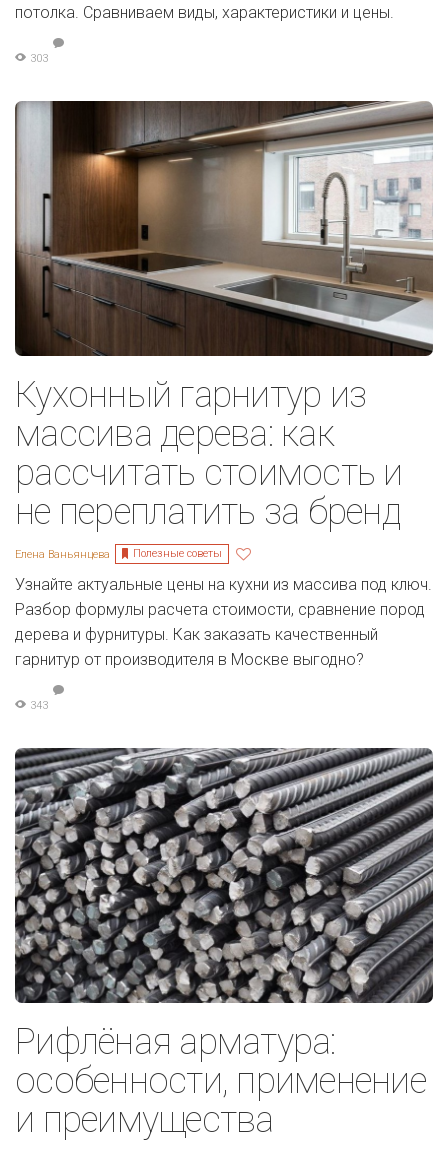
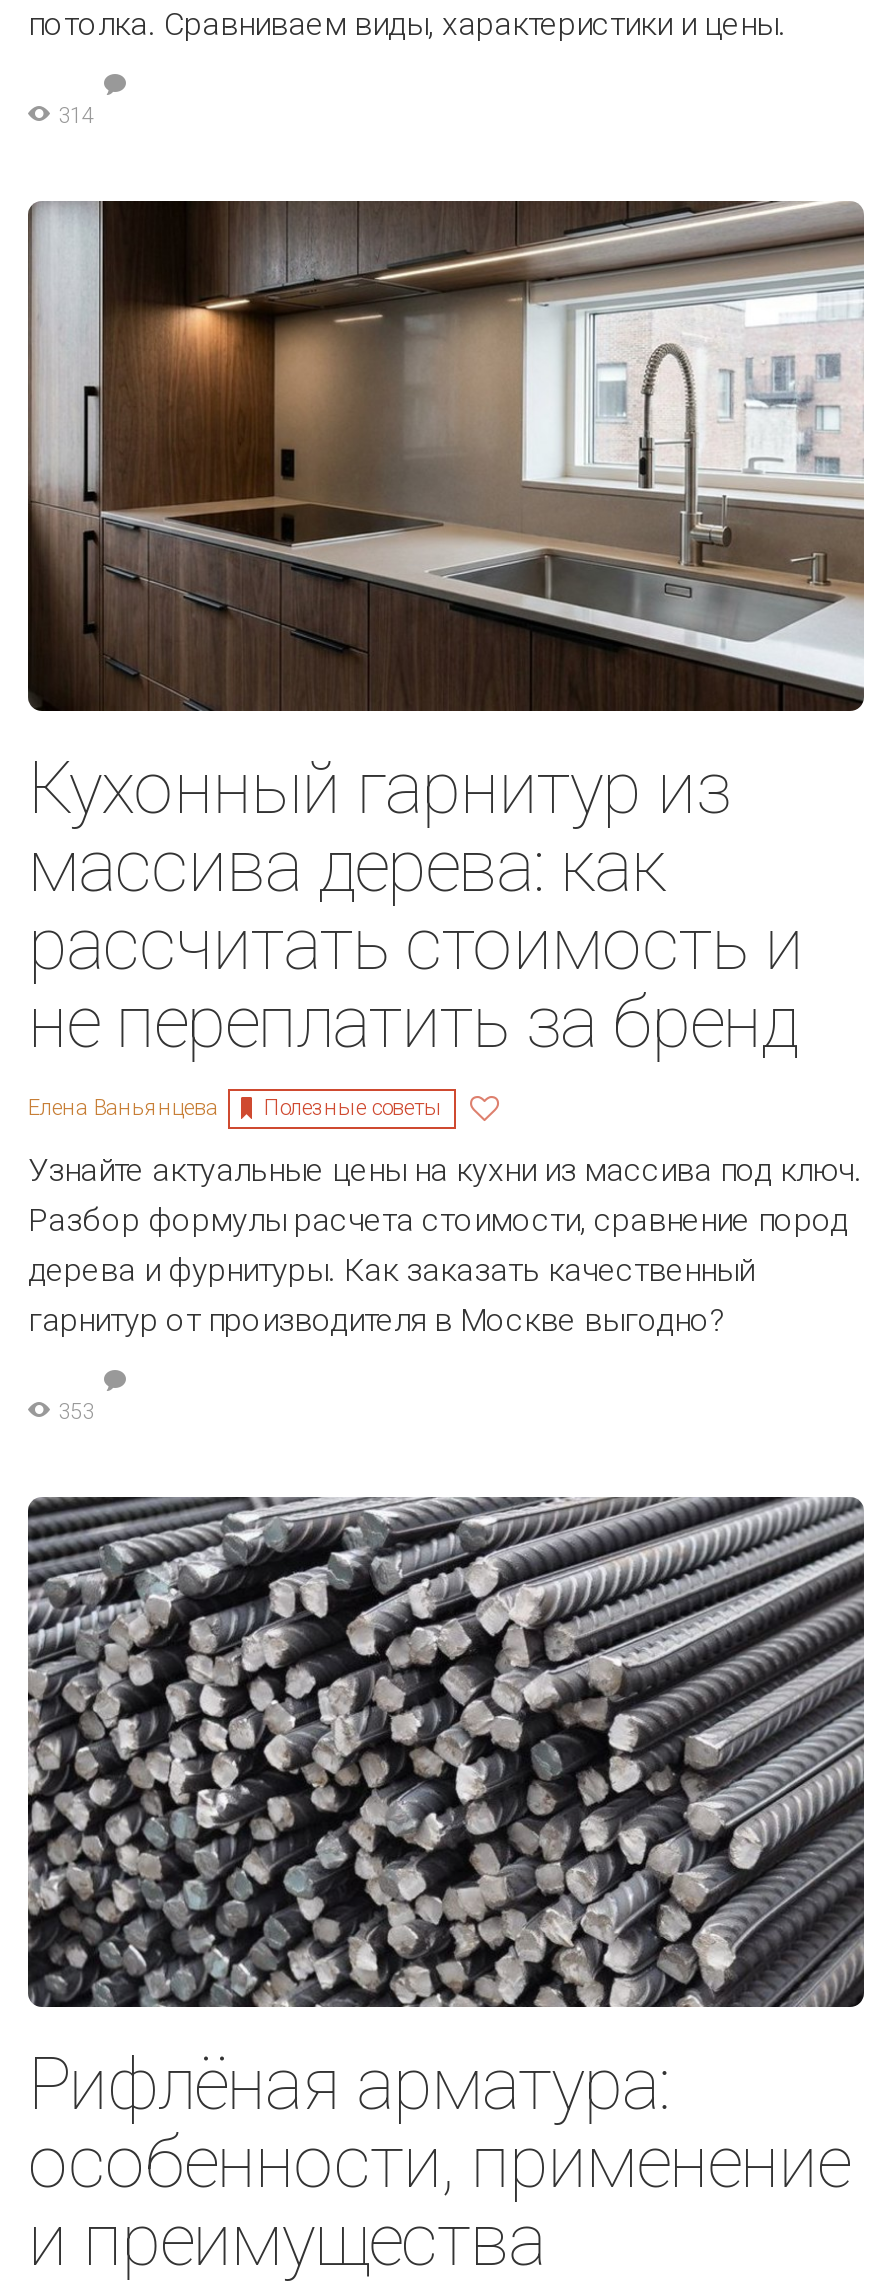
[30,52,48,65] 303 -> [58,104,94,130] 314
[30,699,48,712] 343 -> [58,1399,94,1425] 353

